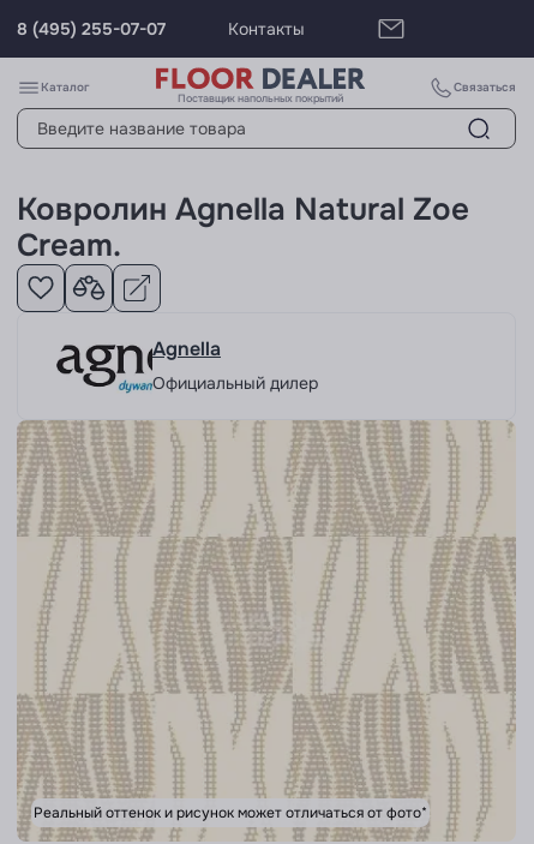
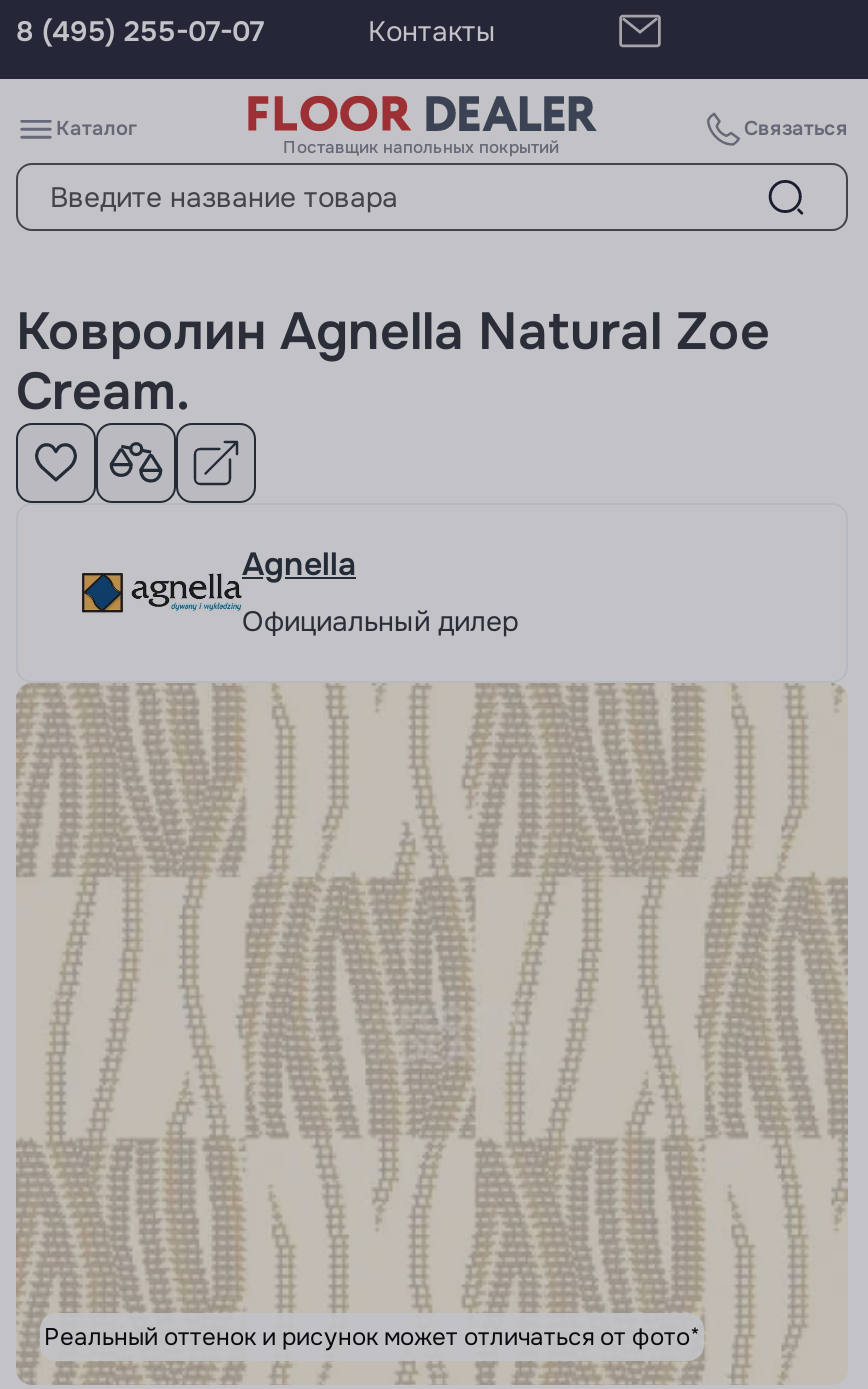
[56,343,152,394] [image] -> [80,557,236,637] [image]

